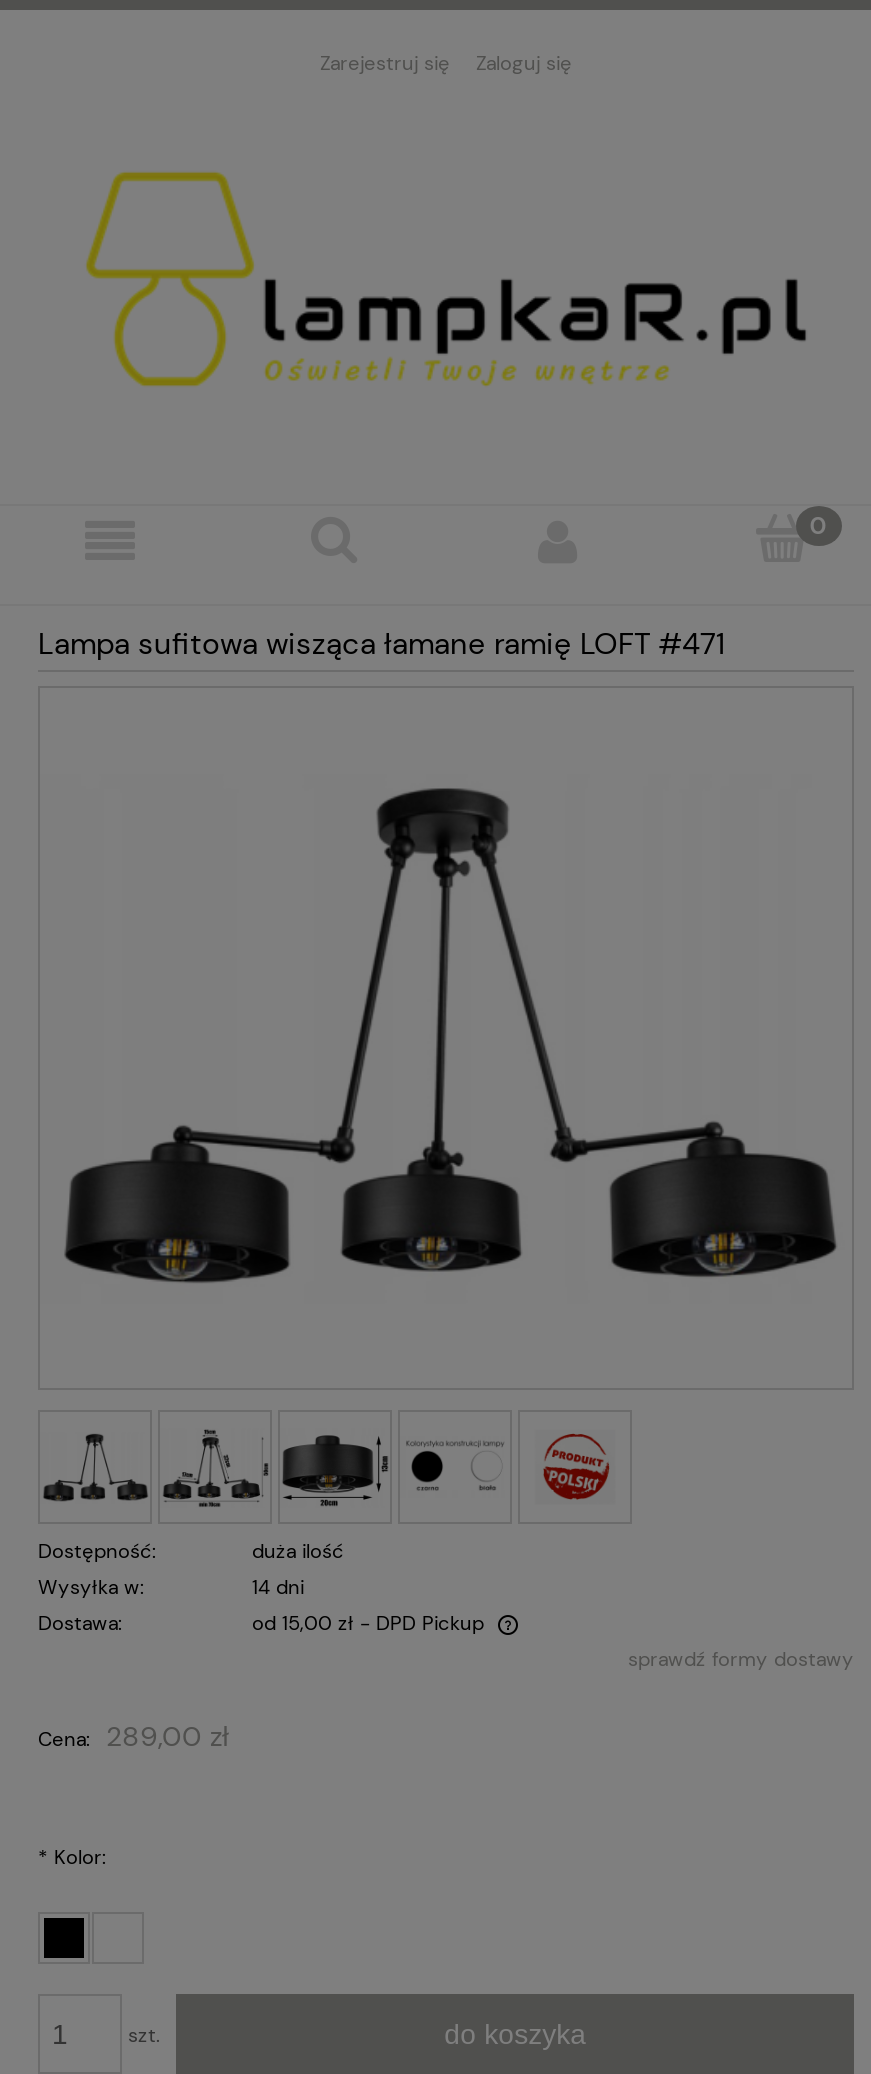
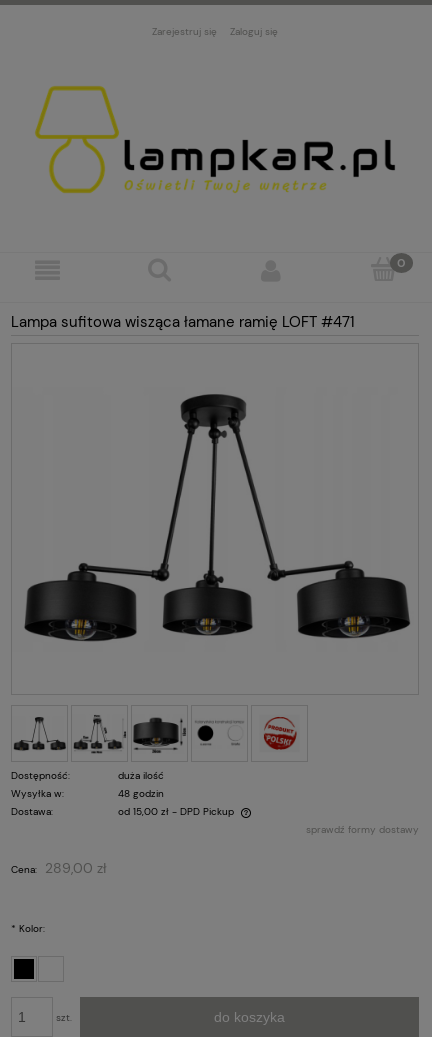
[252,1574,304,1600] 14 dni -> [118,787,164,800] 48 godzin

